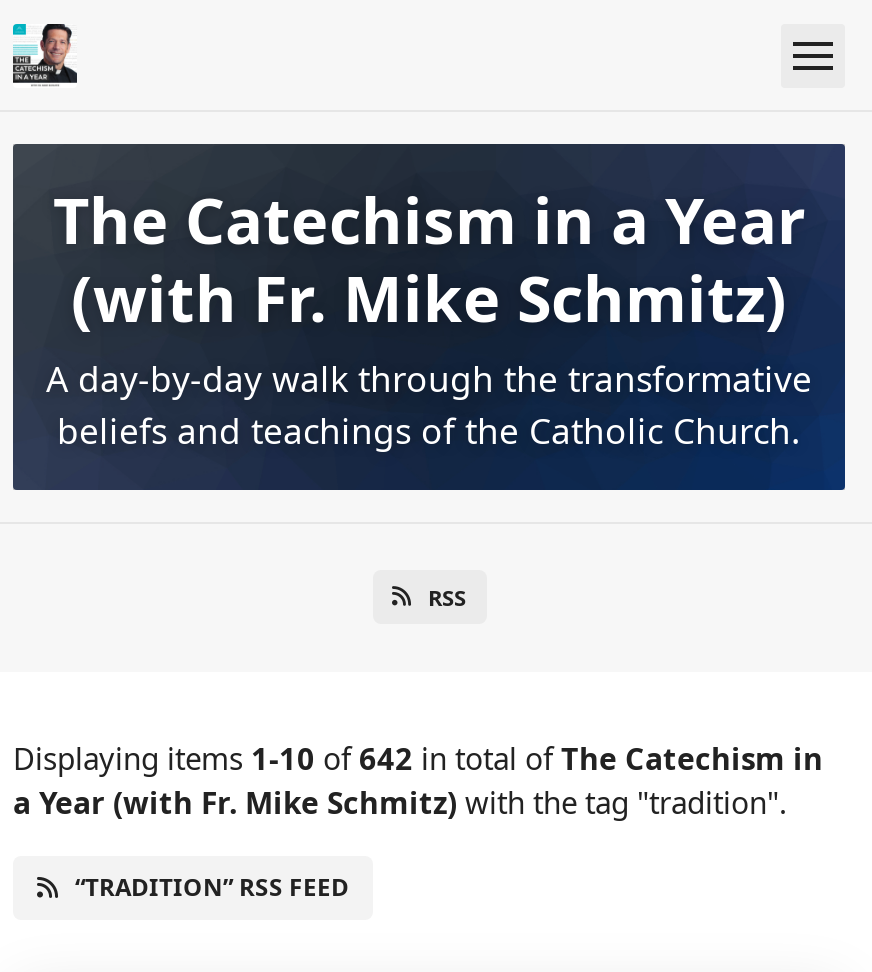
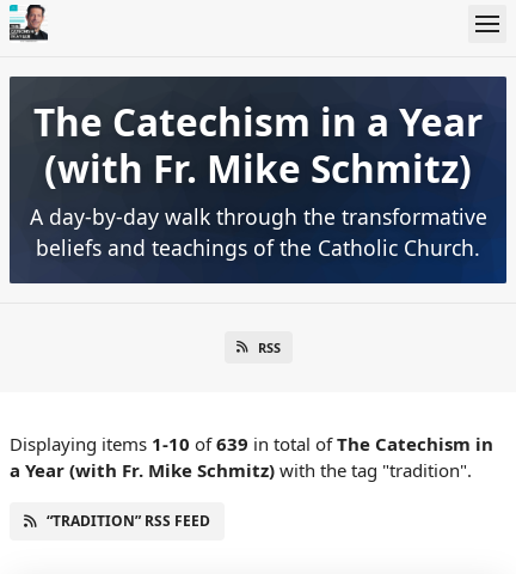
[13,739,823,779] Displaying items 1-10 of 642 in total of The Catechism in -> [10,432,493,456] Displaying items 1-10 of 639 in total of The Catechism in

